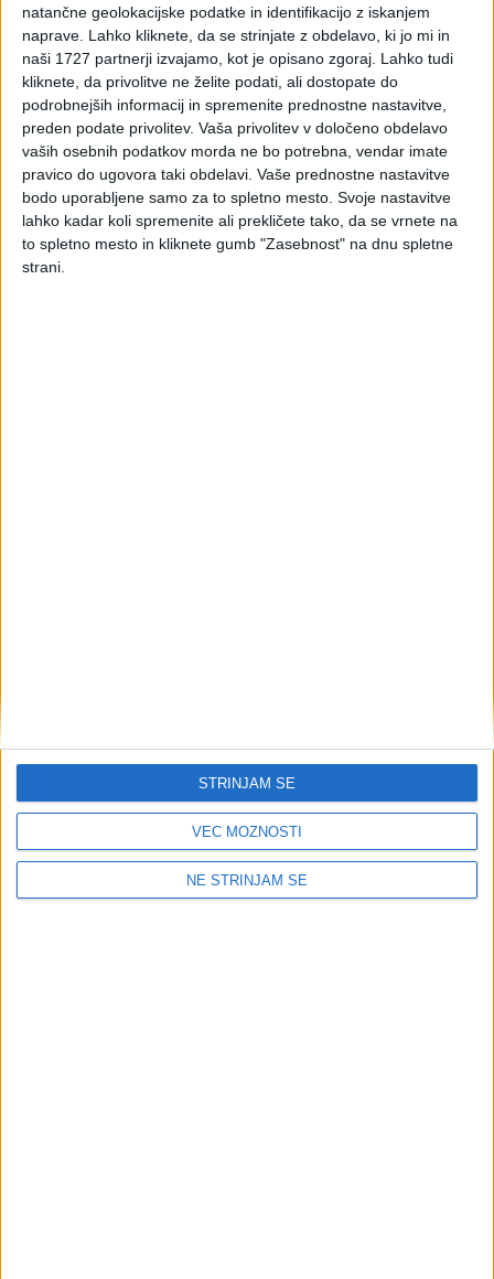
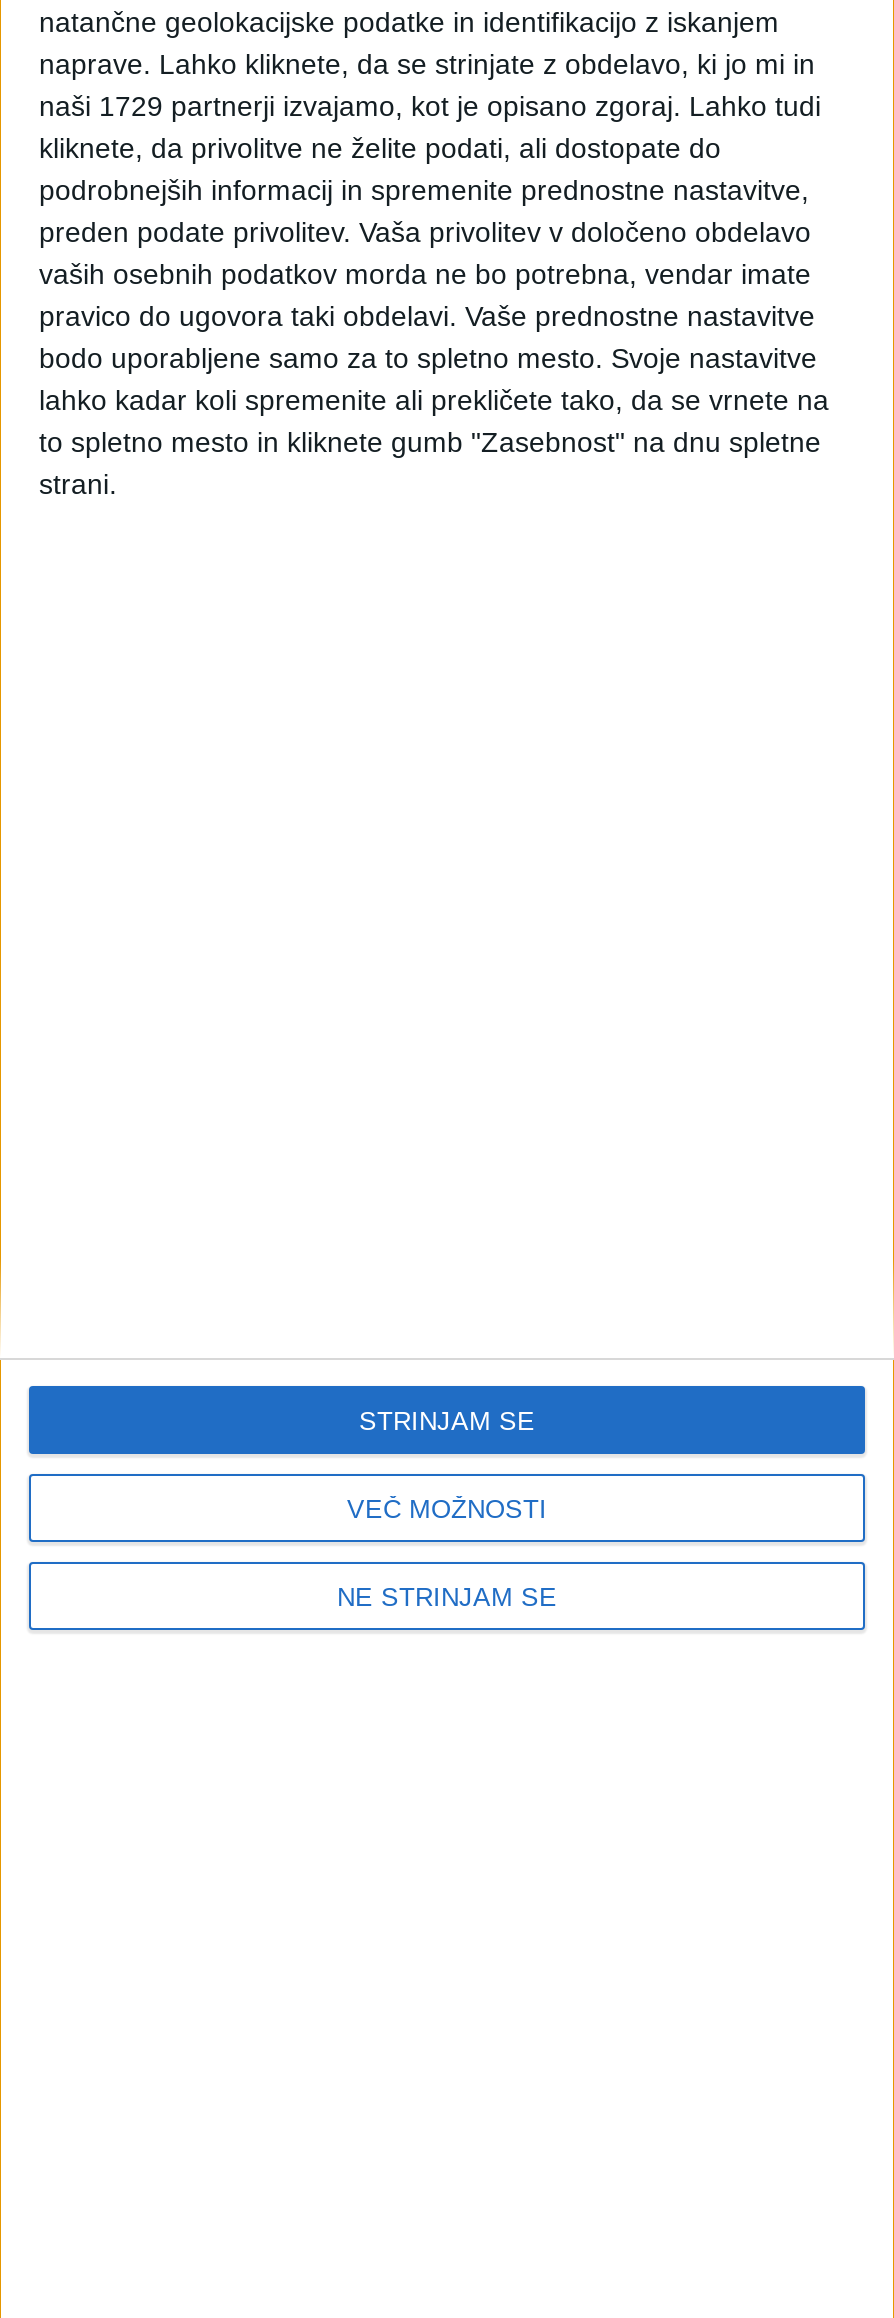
[22,50,453,68] naši 1727 partnerji izvajamo, kot je opisano zgoraj. Lahko tudi -> [39,91,821,123] naši 1729 partnerji izvajamo, kot je opisano zgoraj. Lahko tudi

